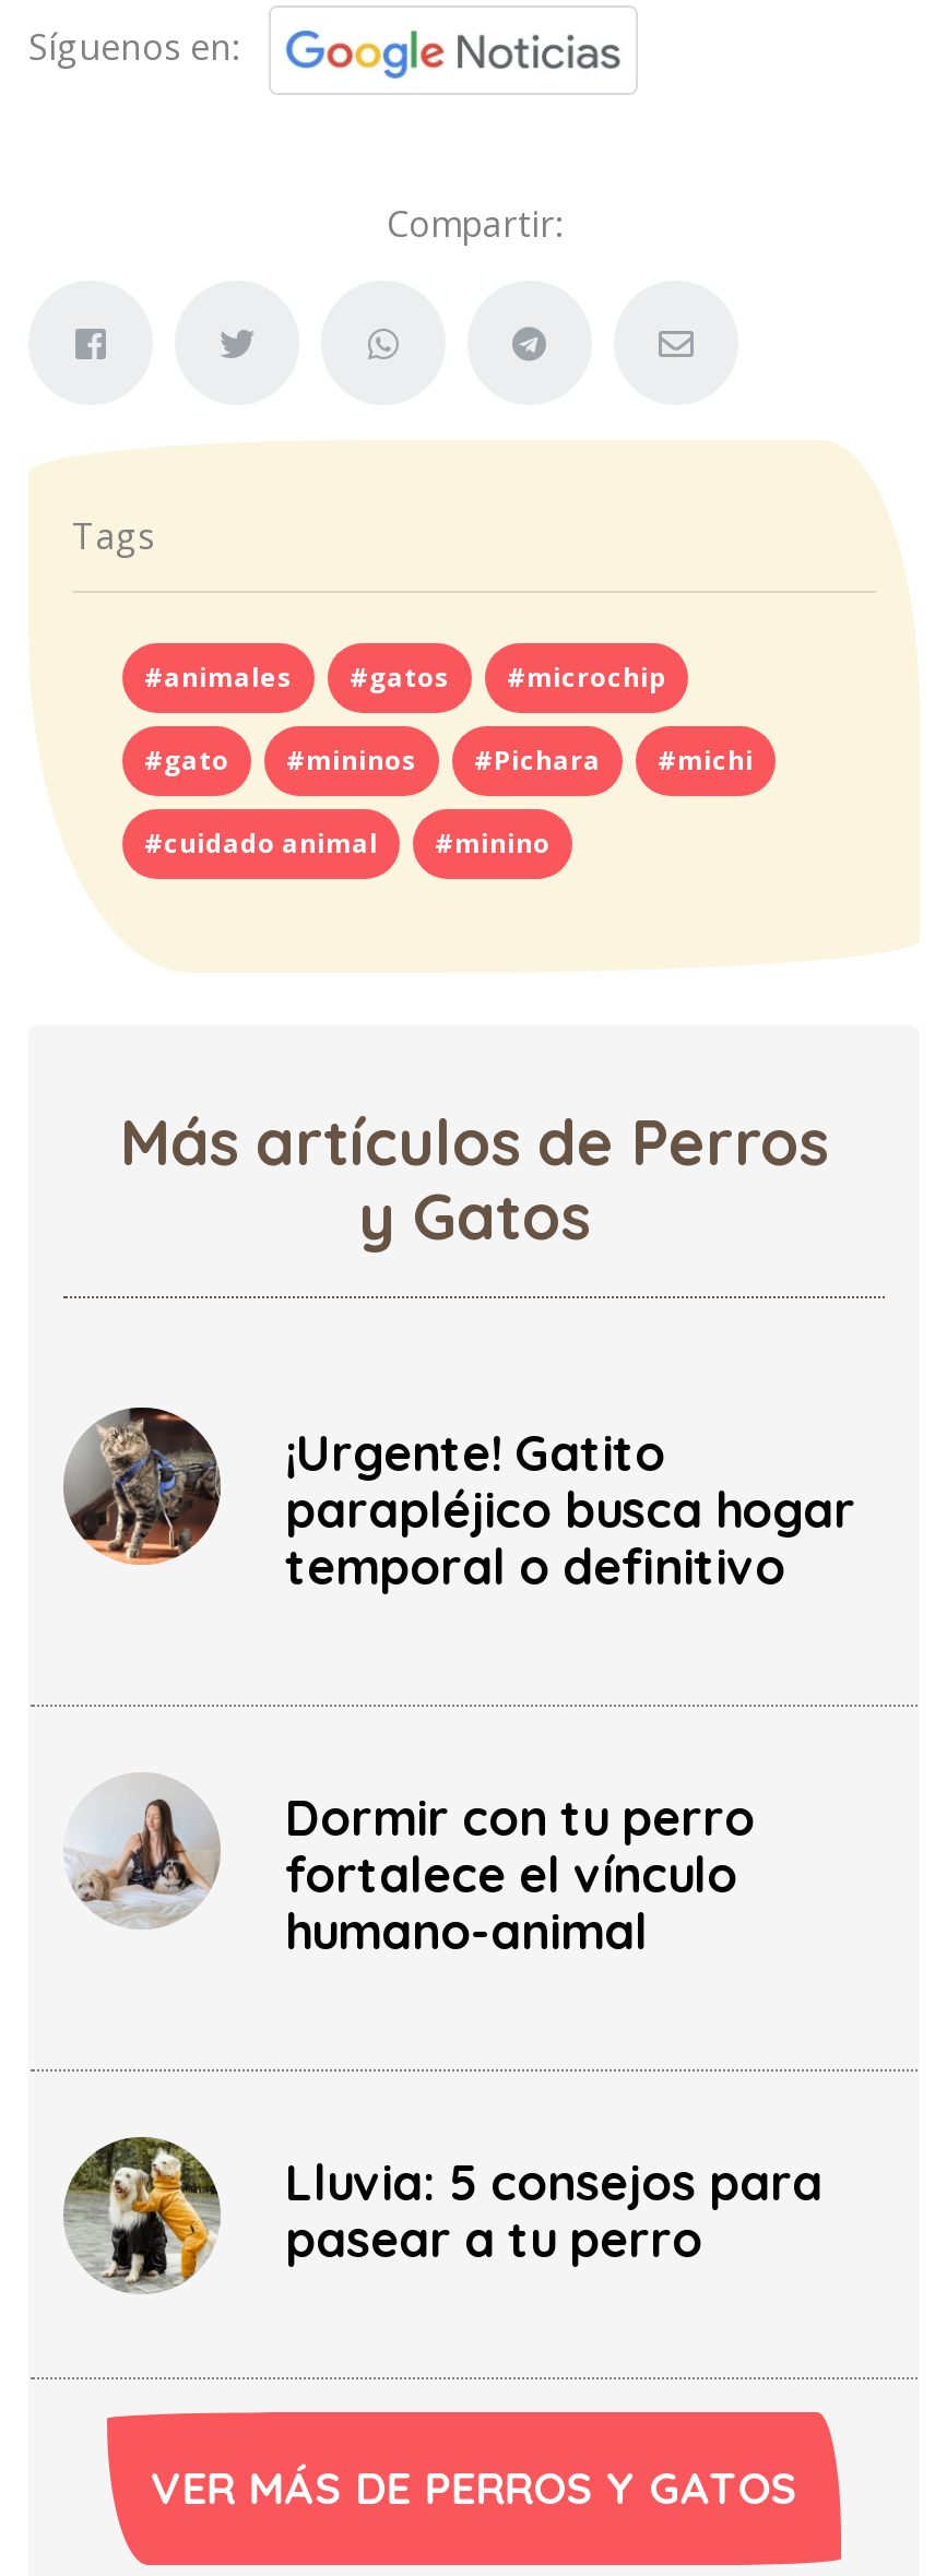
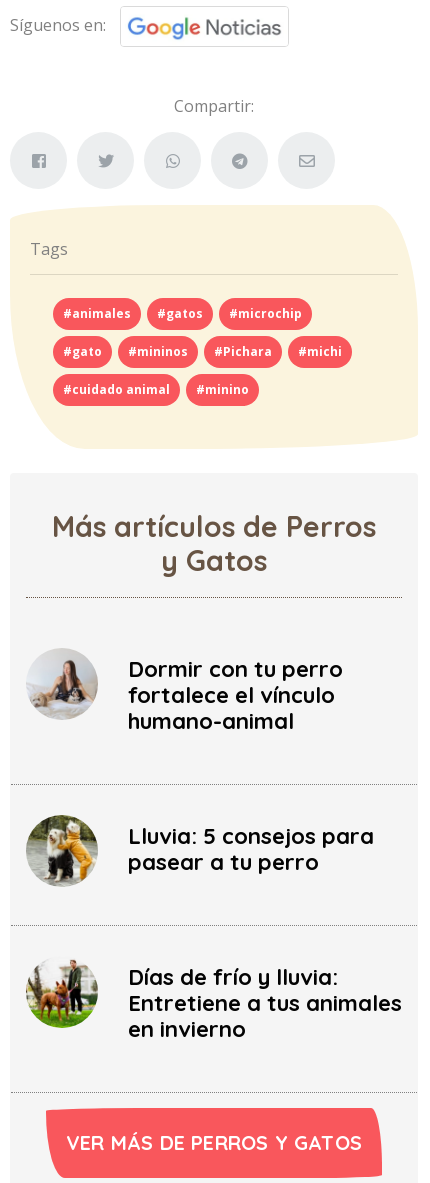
[63,1405,855,1598] [image] | ¡Urgente! Gatito | parapléjico busca hogar | temporal o definitivo -> none
moved [63,1774,822,2270] -> [26,649,373,876]: [image] | Dormir con tu perro | fortalece el vínculo | humano-animal | Lluvia: 5 consejos para | pasear a tu perro
none -> [25,959,401,1043] [image] | Días de frío y lluvia: | Entretiene a tus animales | en invierno

